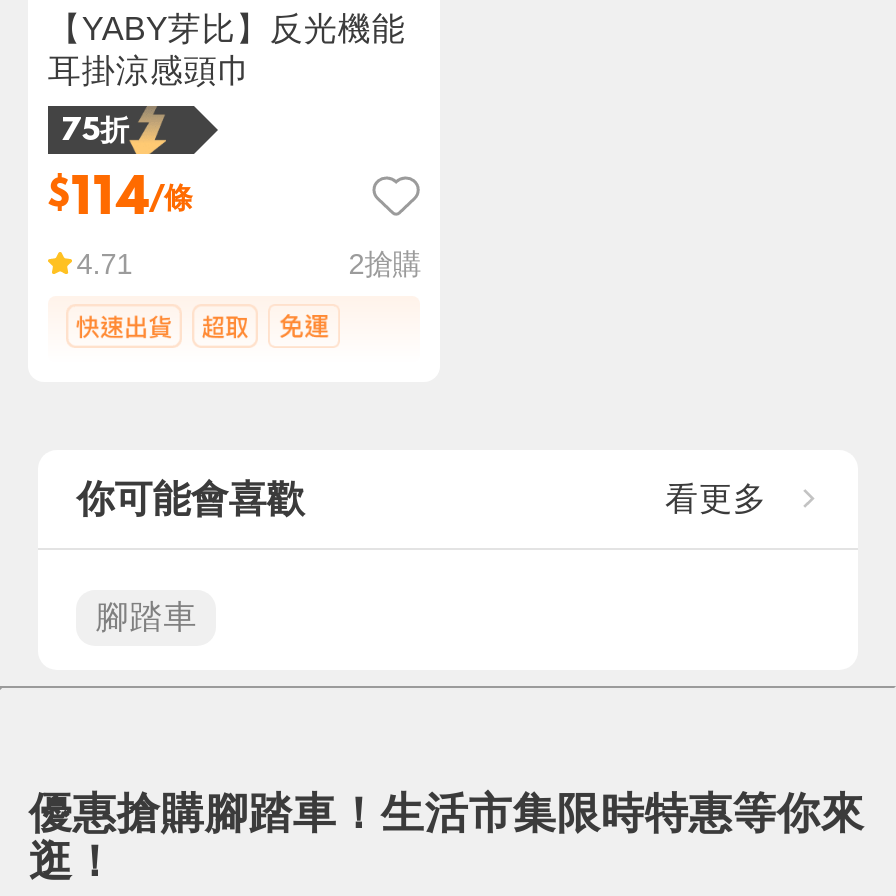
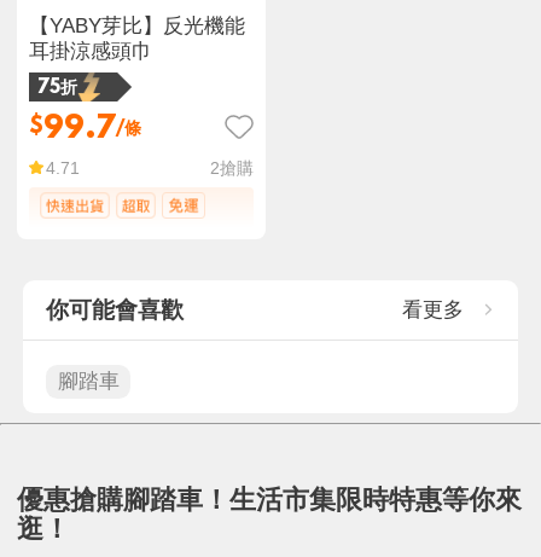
[48,173,192,227] $114/條 -> [29,113,141,145] $99.7/條

